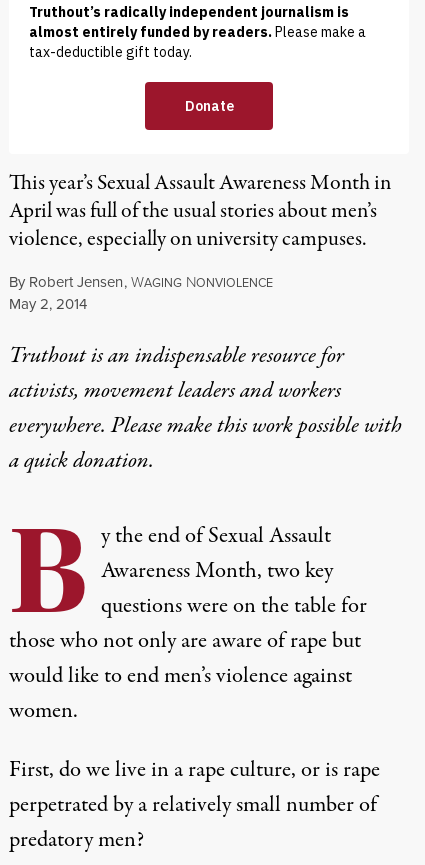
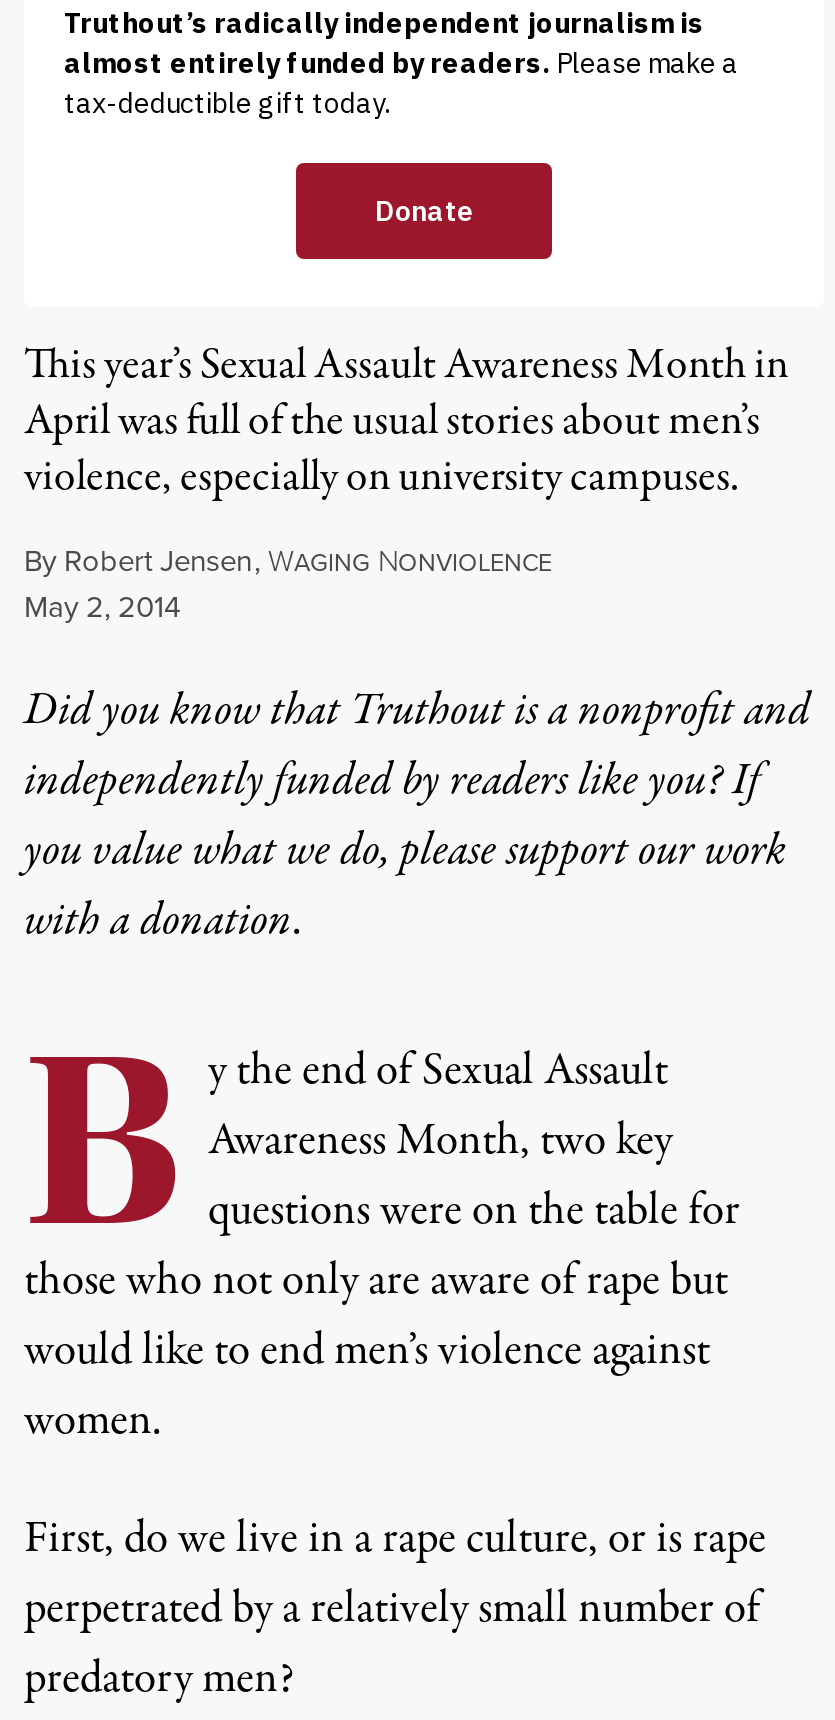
[9,340,402,477] Truthout is an indispensable resource for | activists, movement leaders and workers | everywhere. Please make this work possible with | a quick donation. -> [24,679,810,953] Did you know that Truthout is a nonprofit and | independently funded by readers like you? If | you value what we do, please support our work | with a donation.

